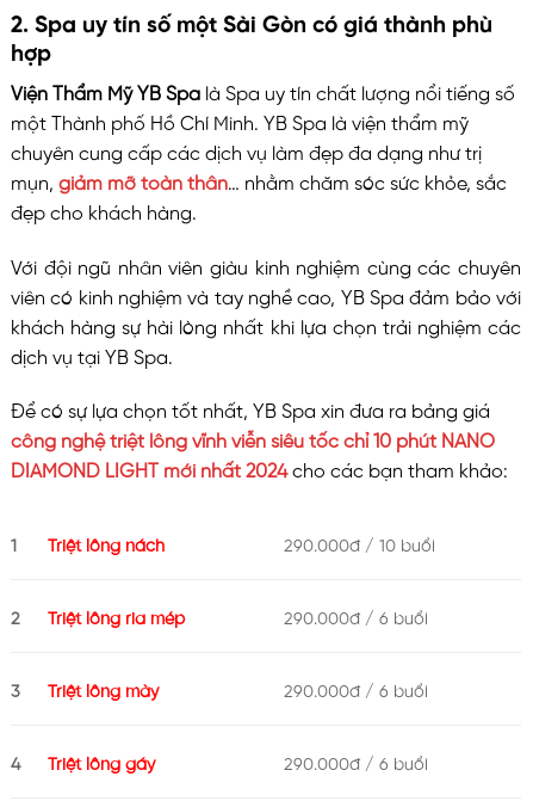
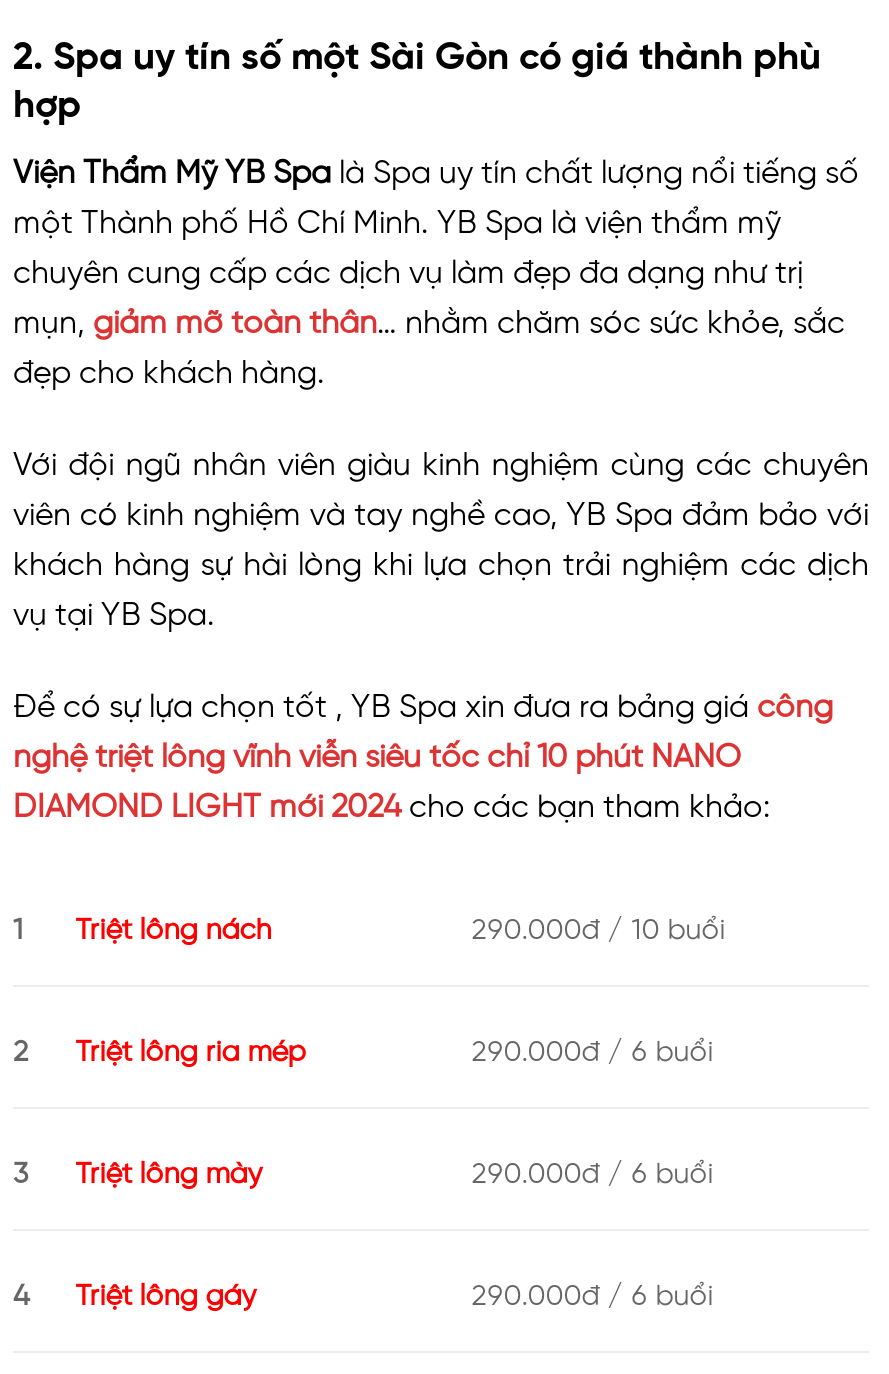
[11,315,521,334] khách hàng sự hài lòng nhất khi lựa chọn trải nghiệm các -> [13,542,869,574] khách hàng sự hài lòng khi lựa chọn trải nghiệm các dịch
[11,345,173,364] dịch vụ tại YB Spa. -> [13,592,215,624] vụ tại YB Spa.
[11,399,490,418] Để có sự lựa chọn tốt nhất, YB Spa xin đưa ra bảng giá -> [13,684,833,716] Để có sự lựa chọn tốt , YB Spa xin đưa ra bảng giá công
[11,429,495,448] công nghệ triệt lông vĩnh viễn siêu tốc chỉ 10 phút NANO -> [13,734,741,766] nghệ triệt lông vĩnh viễn siêu tốc chỉ 10 phút NANO
[11,459,508,478] DIAMOND LIGHT mới nhất 2024 cho các bạn tham khảo: -> [13,784,771,816] DIAMOND LIGHT mới 2024 cho các bạn tham khảo:

